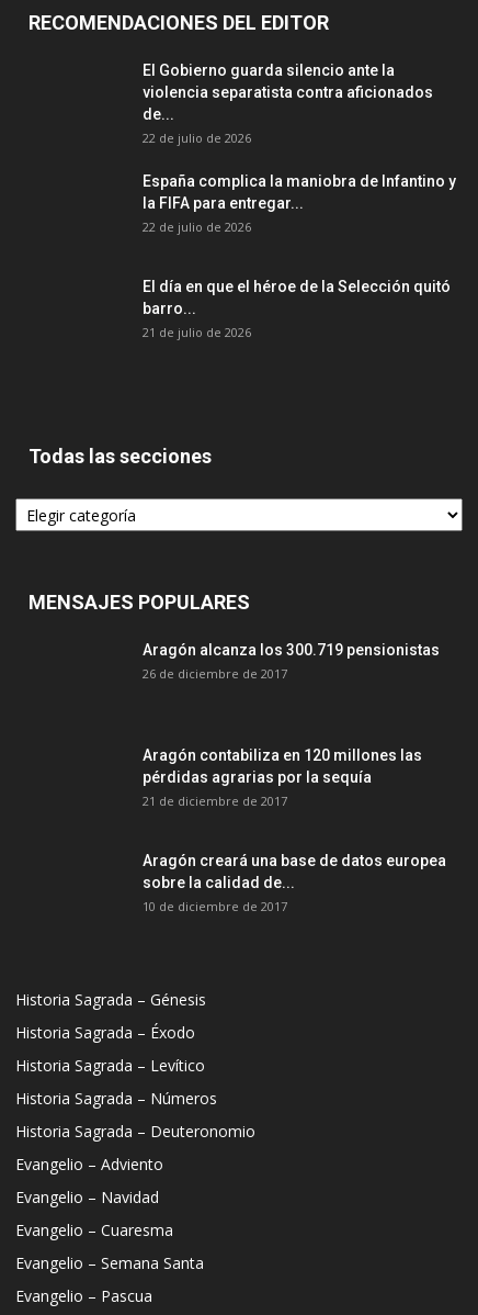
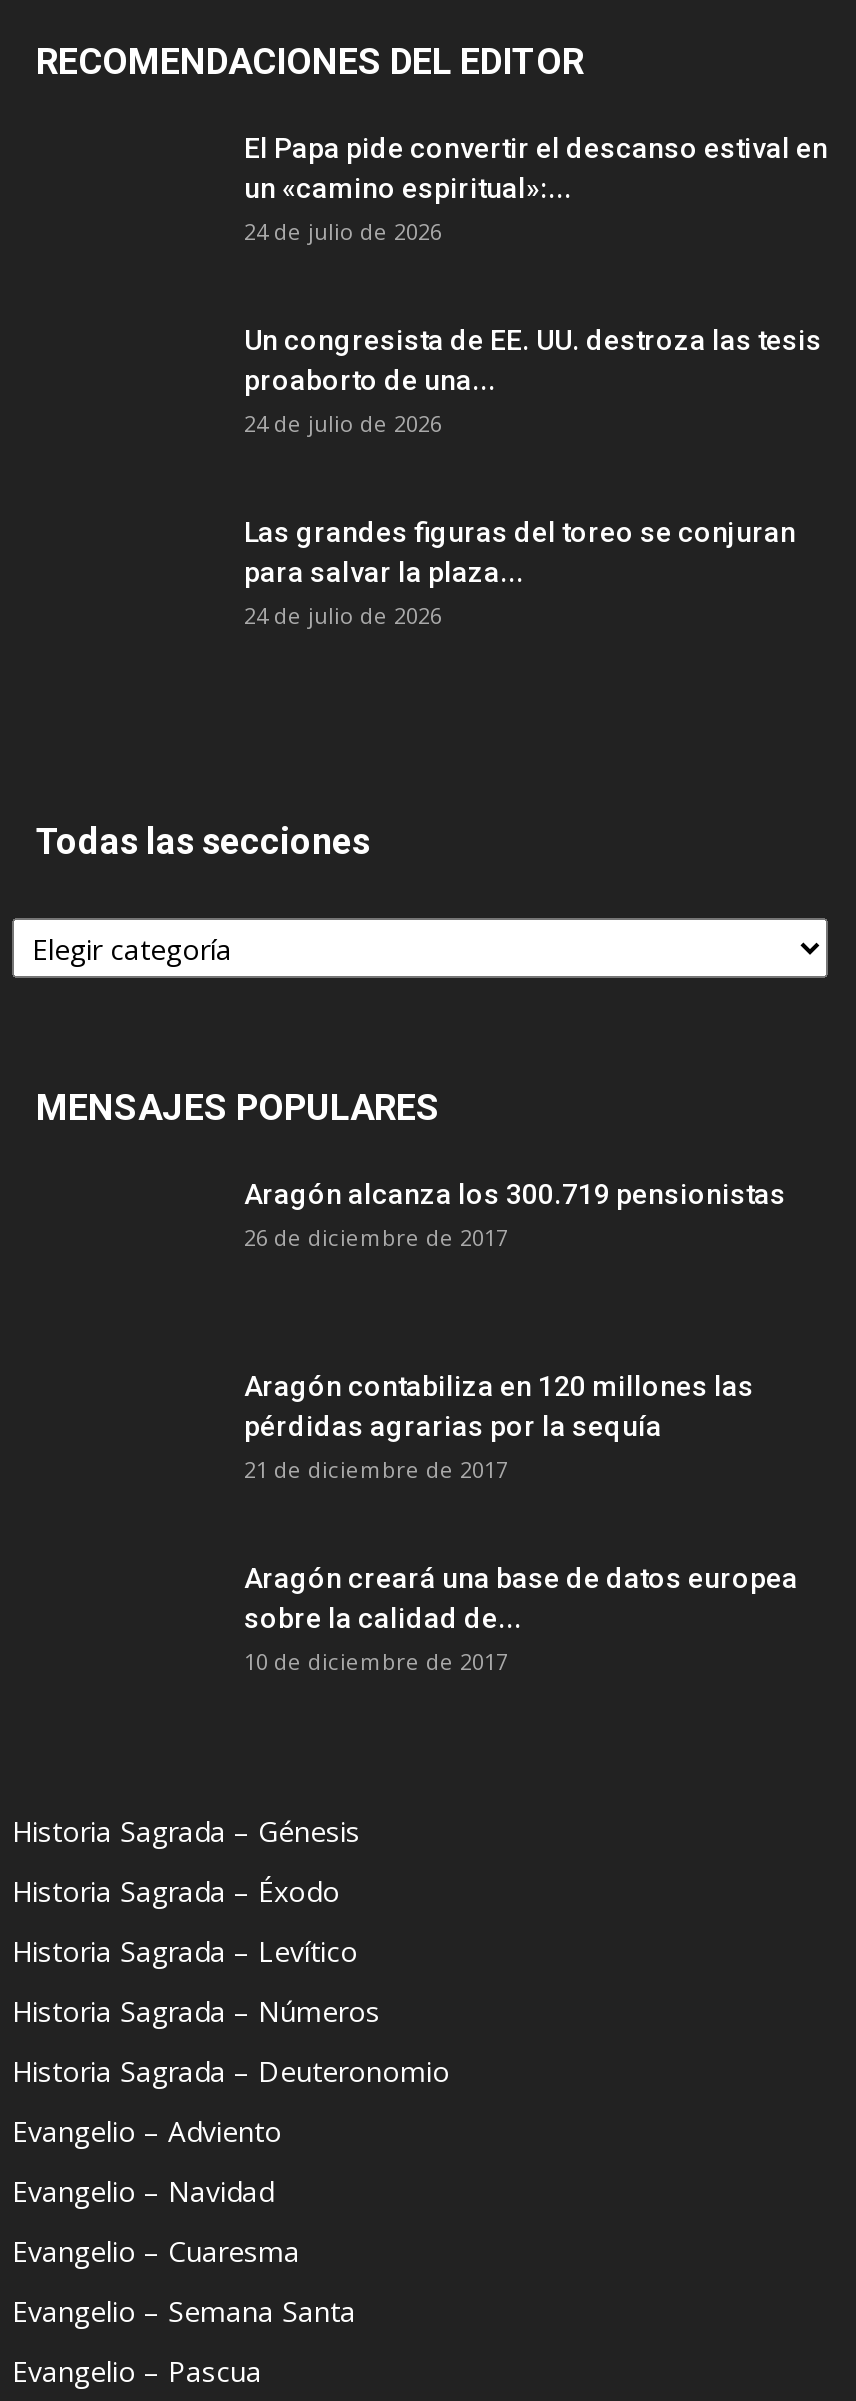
[143,62,433,146] El Gobierno guarda silencio ante la | violencia separatista contra aficionados | de... | 22 de julio de 2026 -> [244,133,828,247] El Papa pide convertir el descanso estival en | un «camino espiritual»:... | 24 de julio de 2026
[143,173,456,235] España complica la maniobra de Infantino y | la FIFA para entregar... | 22 de julio de 2026 -> [244,325,822,439] Un congresista de EE. UU. destroza las tesis | proaborto de una... | 24 de julio de 2026
[143,278,451,341] El día en que el héroe de la Selección quitó | barro... | 21 de julio de 2026 -> [244,517,796,631] Las grandes figuras del toreo se conjuran | para salvar la plaza... | 24 de julio de 2026

